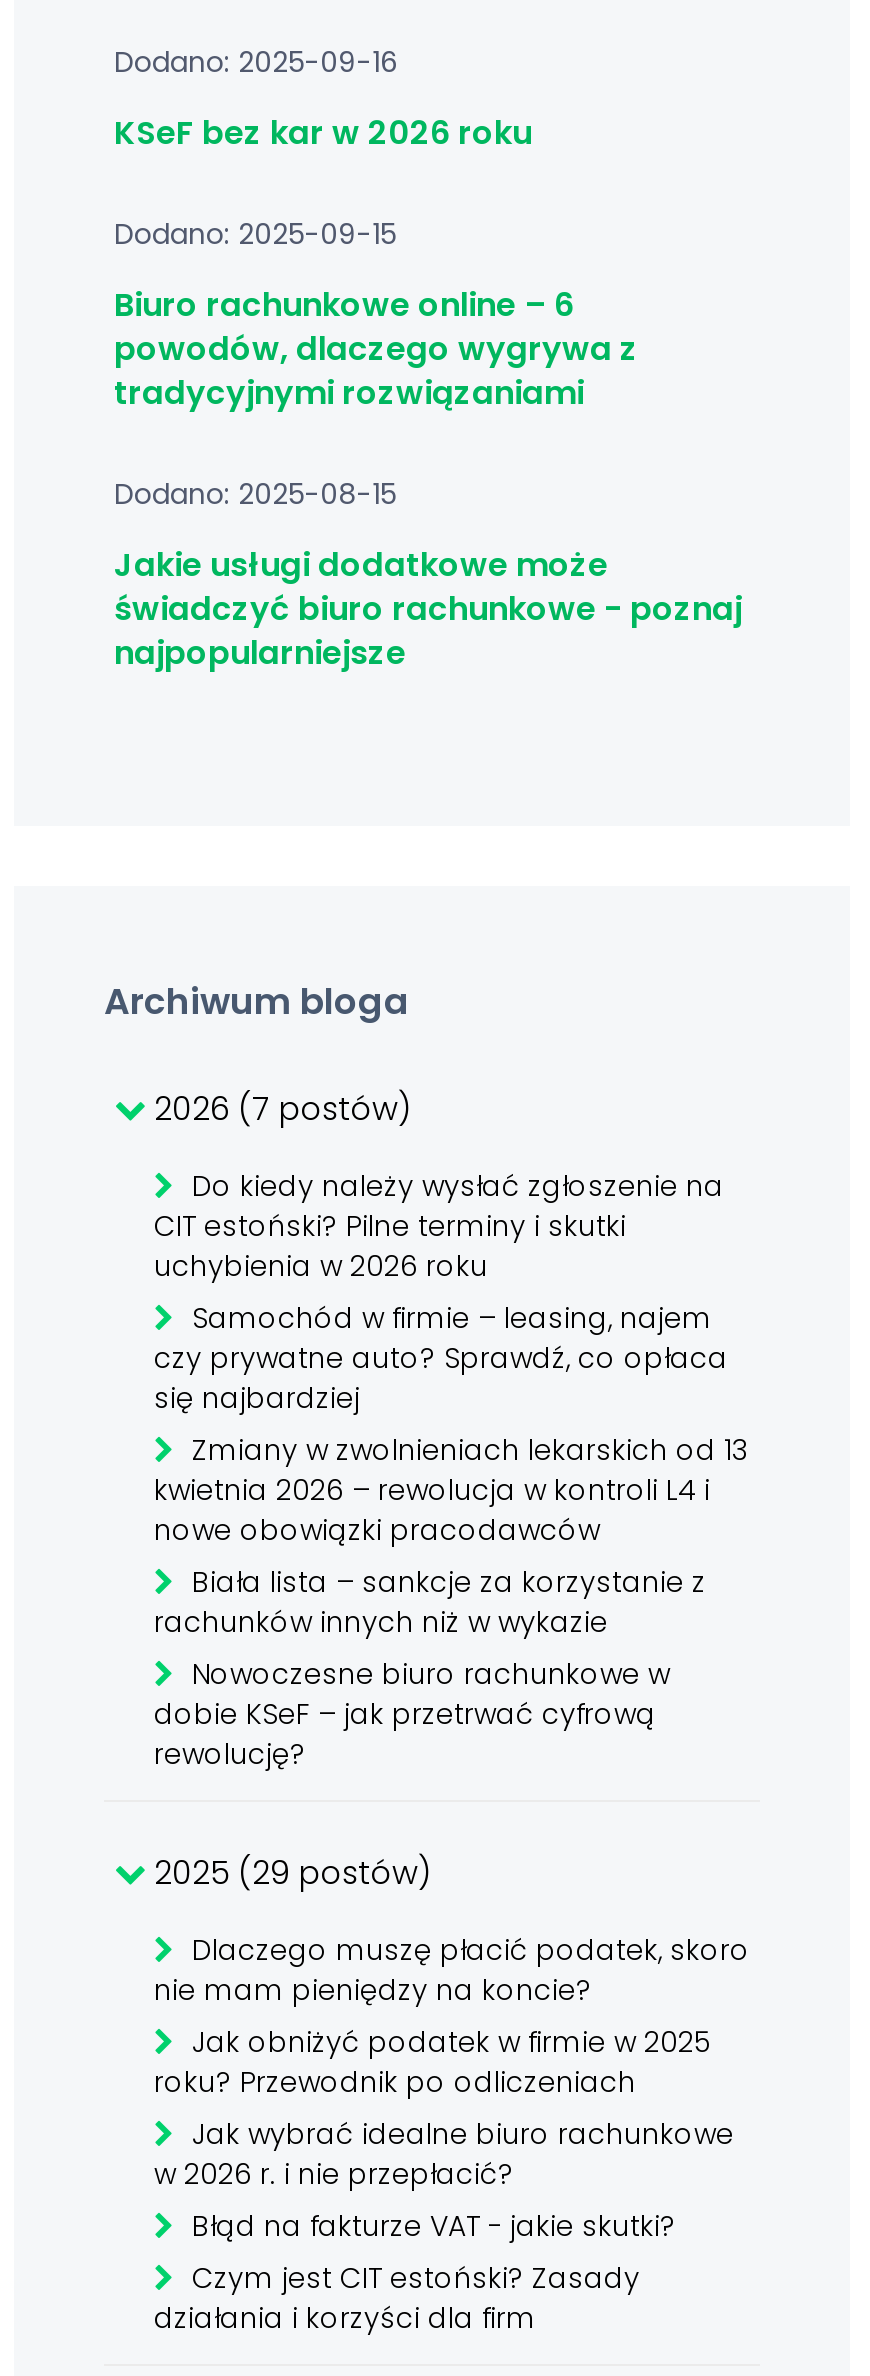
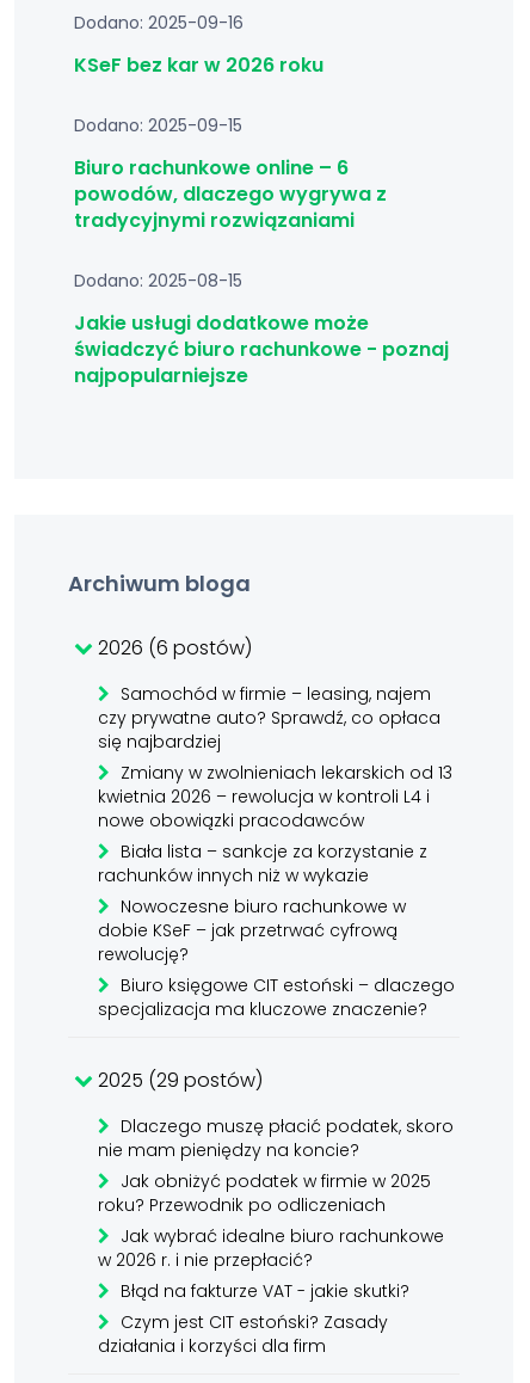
[146,1086,724,1286] 2026 (7 postów) | Do kiedy należy wysłać zgłoszenie na | CIT estoński? Pilne terminy i skutki | uchybienia w 2026 roku -> [93,634,252,662] 2026 (6 postów)
moved [154,1298,748,1774] -> [98,682,452,966]: Samochód w firmie – leasing, najem | czy prywatne auto? Sprawdź, co opłaca | się najbardziej | ... | dobie KSeF – jak przetrwać cyfrową | rewolucję?
none -> [98,973,455,1021] Biuro księgowe CIT estoński – dlaczego | specjalizacja ma kluczowe znaczenie?

